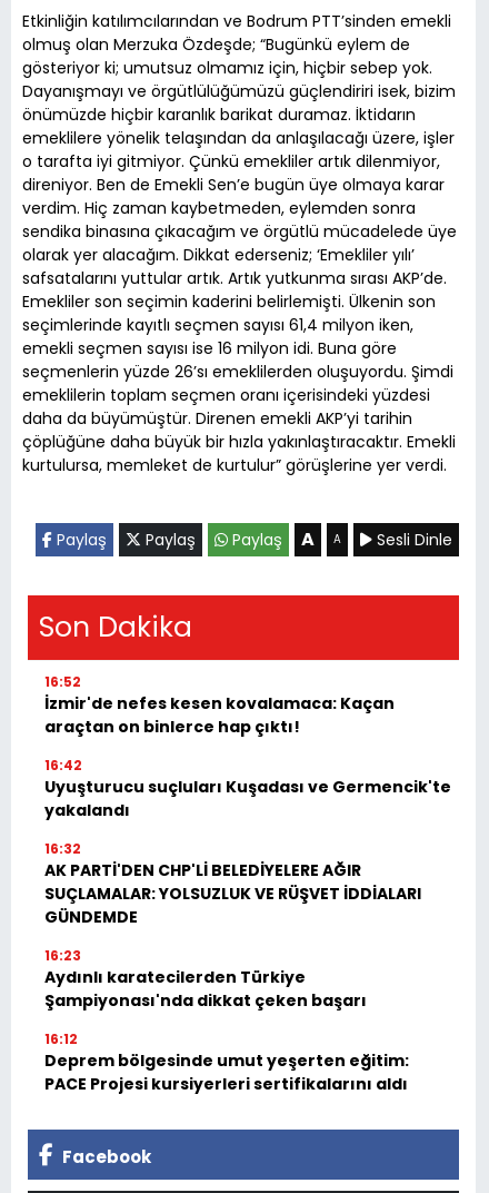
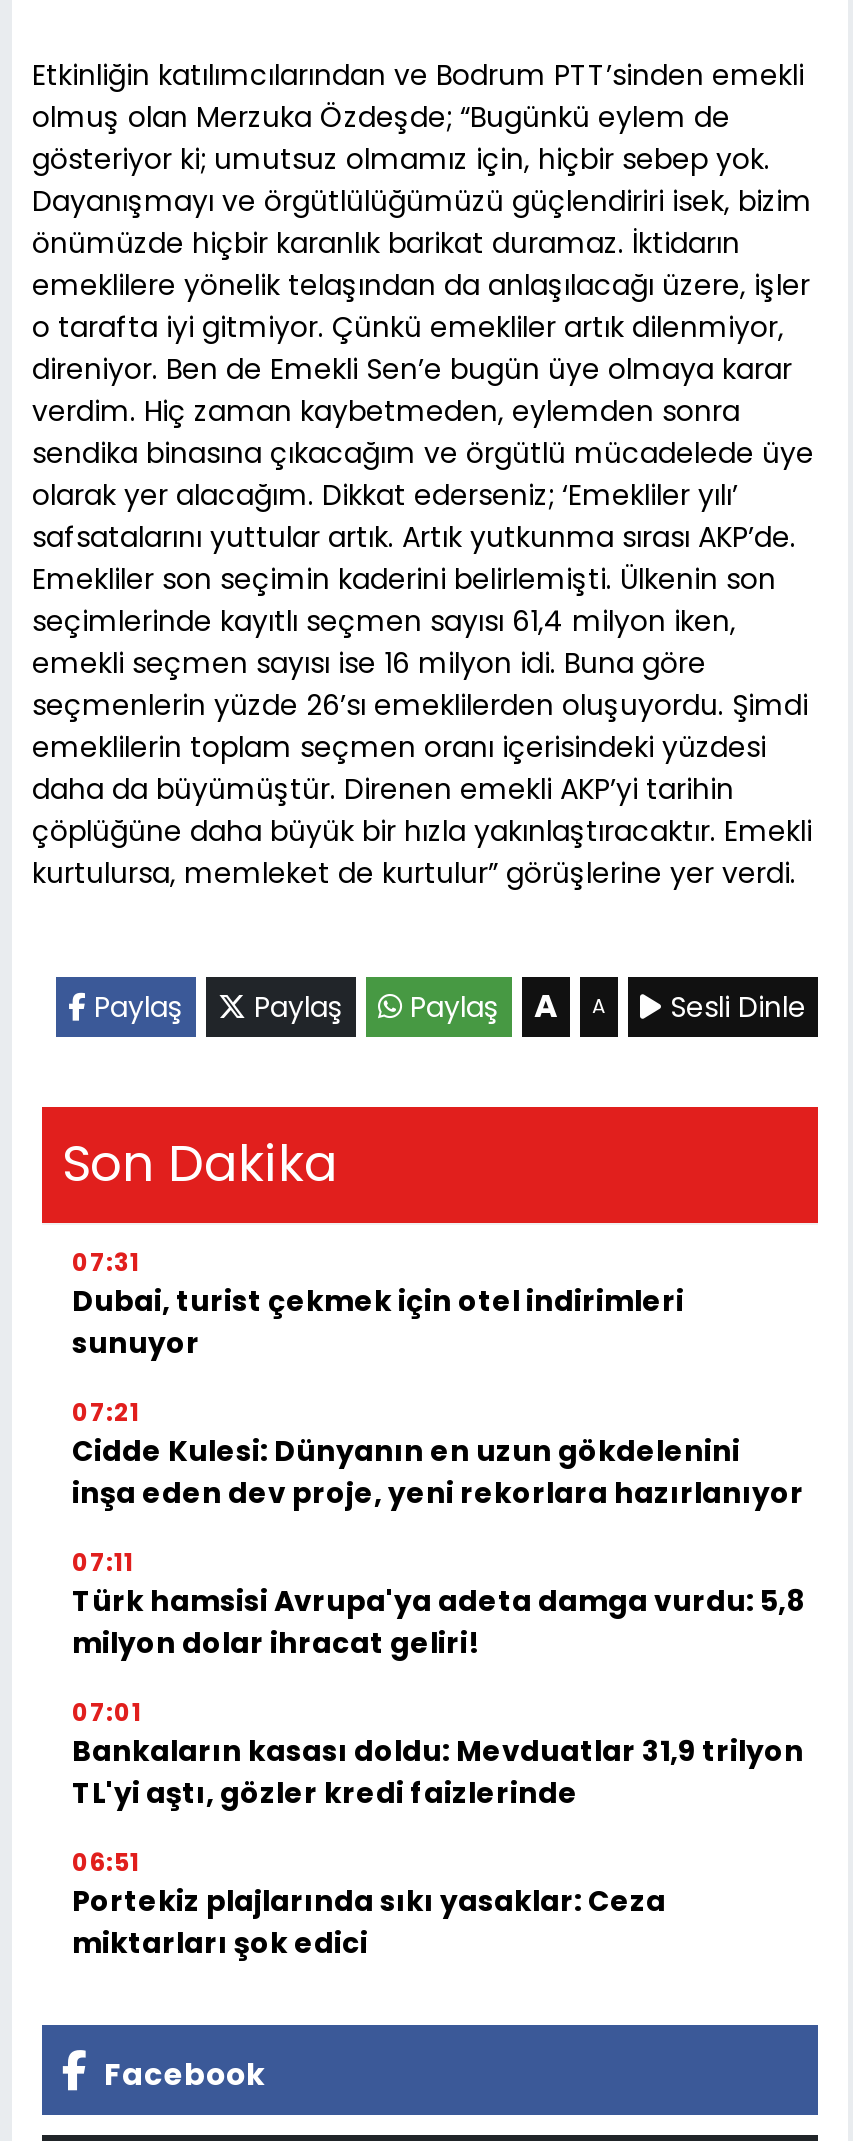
[44,673,395,738] 16:52 | İzmir'de nefes kesen kovalamaca: Kaçan | araçtan on binlerce hap çıktı! -> [72,1246,684,1364] 07:31 | Dubai, turist çekmek için otel indirimleri | sunuyor
[44,756,451,822] 16:42 | Uyuşturucu suçluları Kuşadası ve Germencik'te | yakalandı -> [72,1396,804,1514] 07:21 | Cidde Kulesi: Dünyanın en uzun gökdelenini | inşa eden dev proje, yeni rekorlara hazırlanıyor
[44,840,421,929] 16:32 | AK PARTİ'DEN CHP'Lİ BELEDİYELERE AĞIR | SUÇLAMALAR: YOLSUZLUK VE RÜŞVET İDDİALARI | GÜNDEMDE -> [72,1546,804,1664] 07:11 | Türk hamsisi Avrupa'ya adeta damga vurdu: 5,8 | milyon dolar ihracat geliri!
[44,946,367,1012] 16:23 | Aydınlı karatecilerden Türkiye | Şampiyonası'nda dikkat çeken başarı -> [72,1696,804,1814] 07:01 | Bankaların kasası doldu: Mevduatlar 31,9 trilyon | TL'yi aştı, gözler kredi faizlerinde
[44,1030,409,1096] 16:12 | Deprem bölgesinde umut yeşerten eğitim: | PACE Projesi kursiyerleri sertifikalarını aldı -> [72,1846,666,1964] 06:51 | Portekiz plajlarında sıkı yasaklar: Ceza | miktarları şok edici

